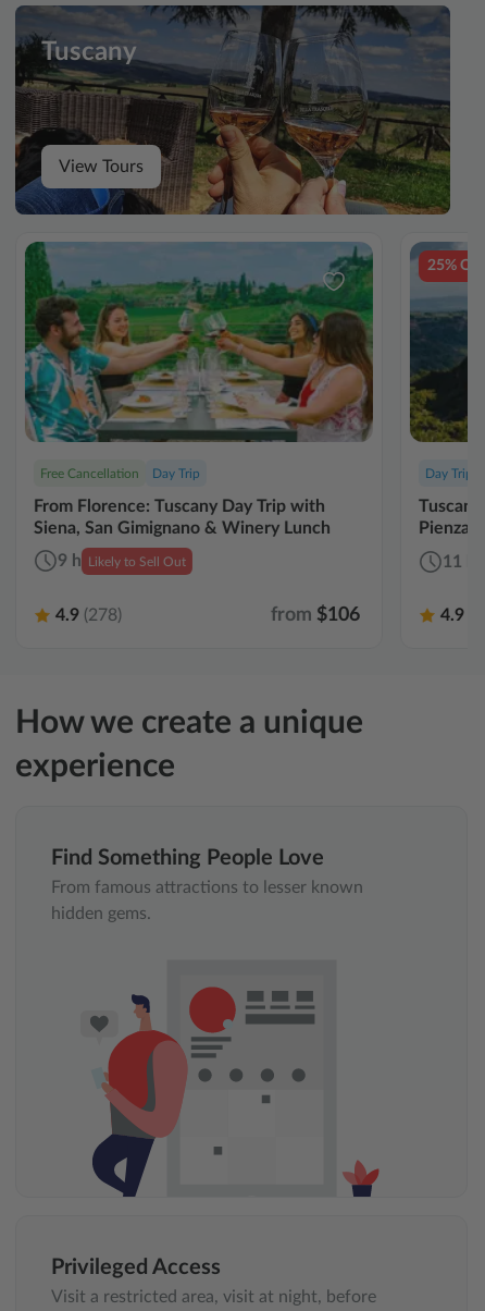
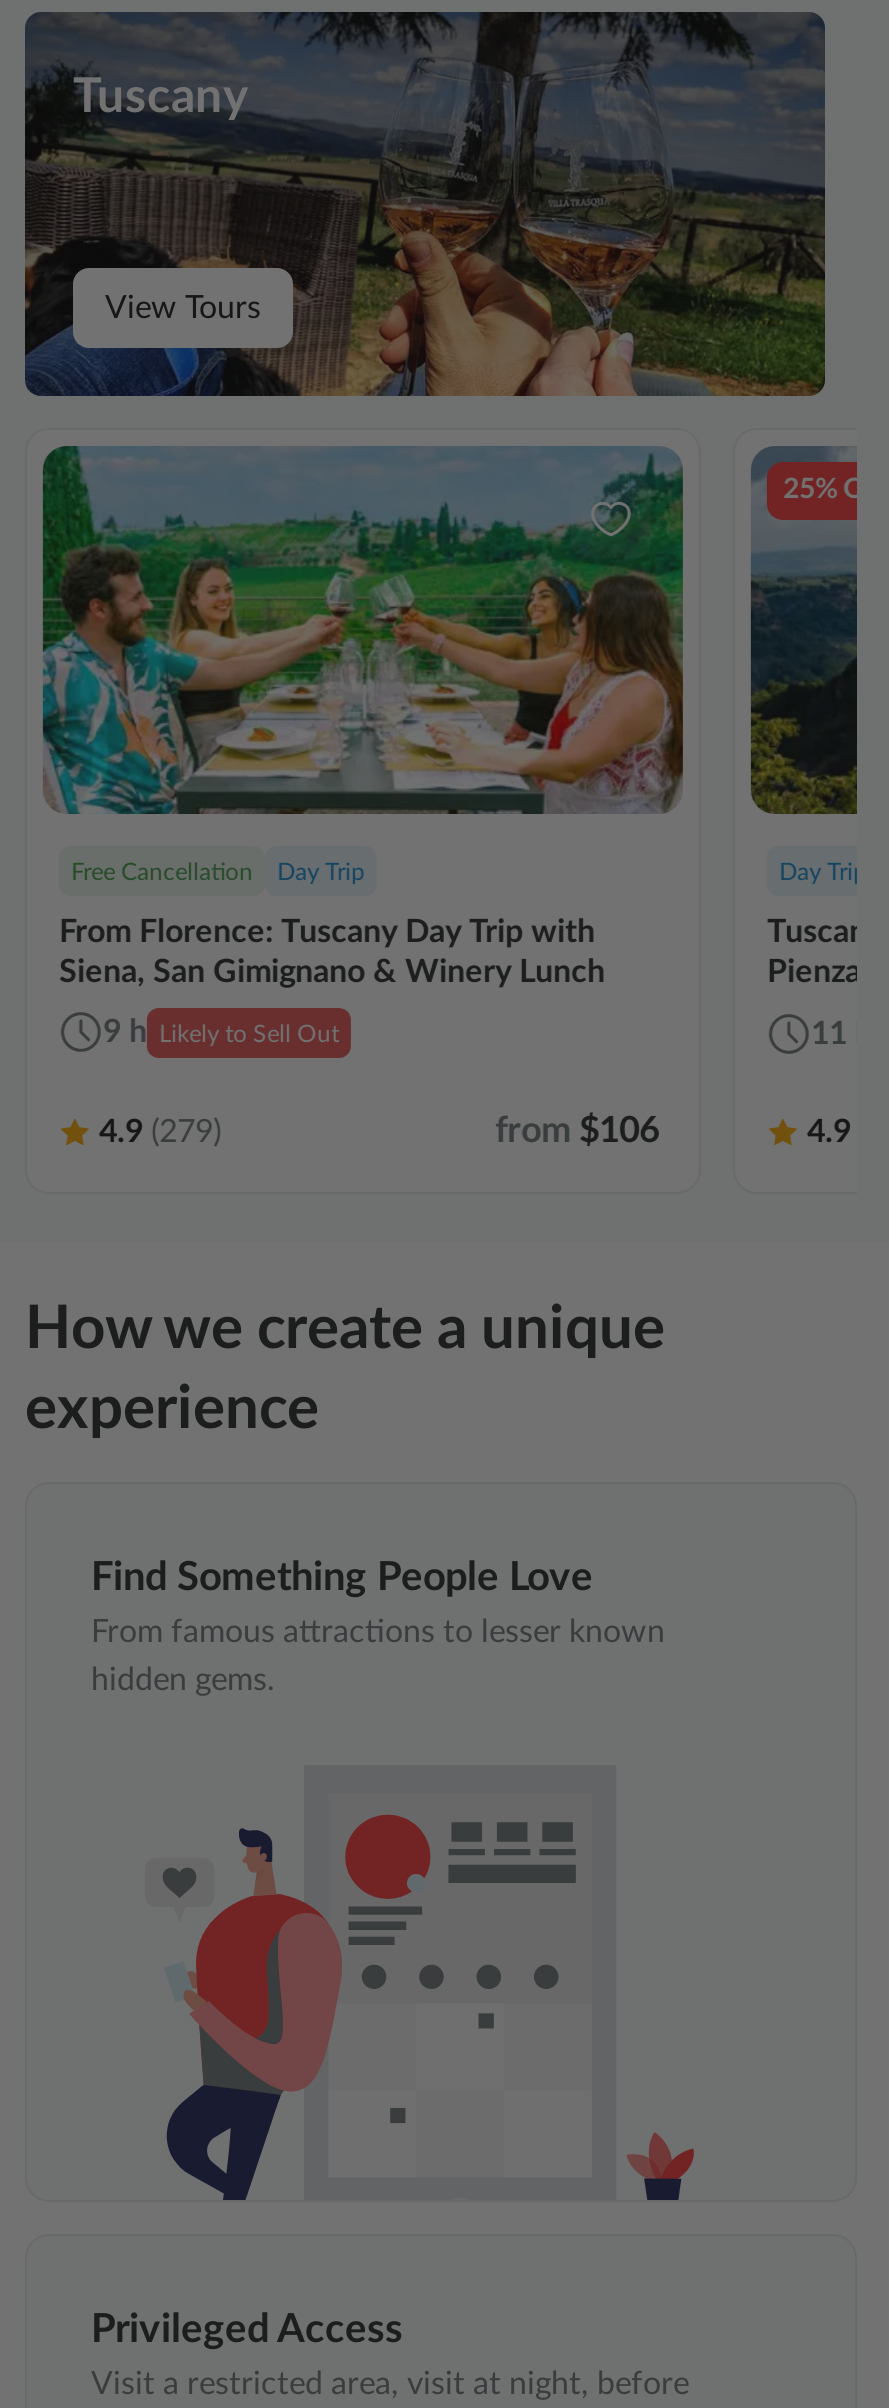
[55,607,122,624] 4.9 (278) -> [99,1117,221,1149] 4.9 (279)

